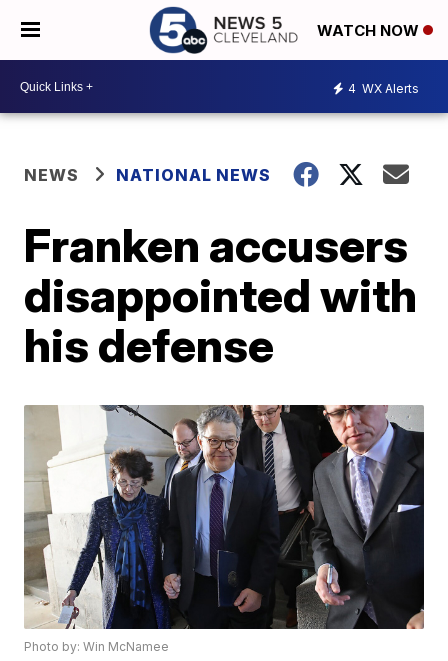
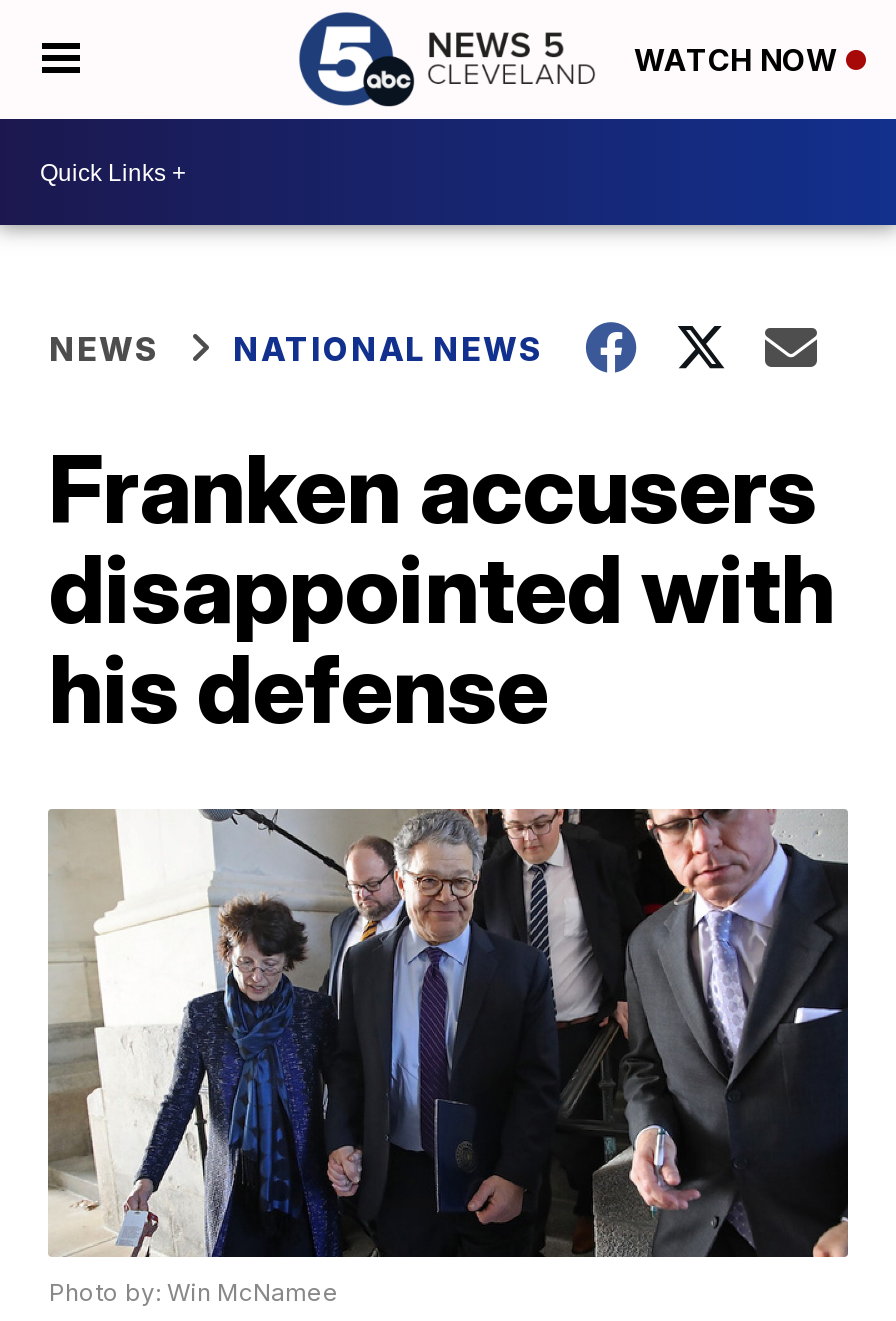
[348,80,419,95] 4 WX Alerts -> none

